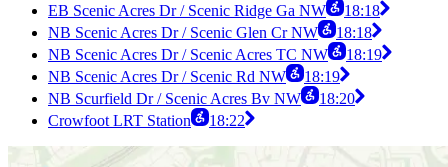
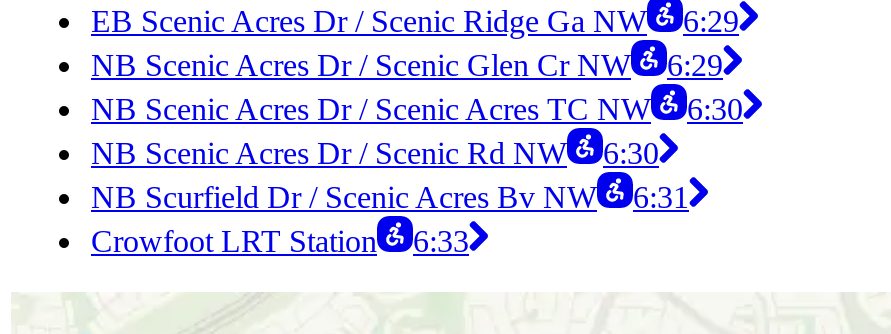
[48,2,380,19] EB Scenic Acres Dr / Scenic Ridge Ga NW 18:18 -> [91,4,739,38] EB Scenic Acres Dr / Scenic Ridge Ga NW 6:29
[48,24,372,41] NB Scenic Acres Dr / Scenic Glen Cr NW 18:18 -> [91,48,723,82] NB Scenic Acres Dr / Scenic Glen Cr NW 6:29
[48,46,382,63] NB Scenic Acres Dr / Scenic Acres TC NW 18:19 -> [91,92,743,126] NB Scenic Acres Dr / Scenic Acres TC NW 6:30
[48,68,340,85] NB Scenic Acres Dr / Scenic Rd NW 18:19 -> [91,136,659,170] NB Scenic Acres Dr / Scenic Rd NW 6:30
[48,90,355,107] NB Scurfield Dr / Scenic Acres Bv NW 18:20 -> [91,180,689,214] NB Scurfield Dr / Scenic Acres Bv NW 6:31
[48,112,245,129] Crowfoot LRT Station 18:22 -> [91,224,469,258] Crowfoot LRT Station 6:33

